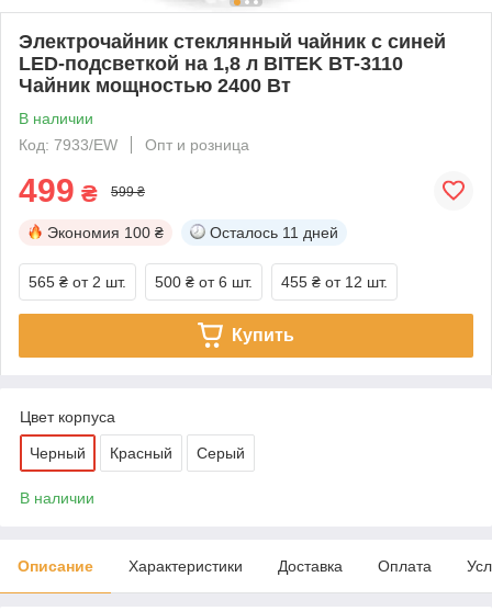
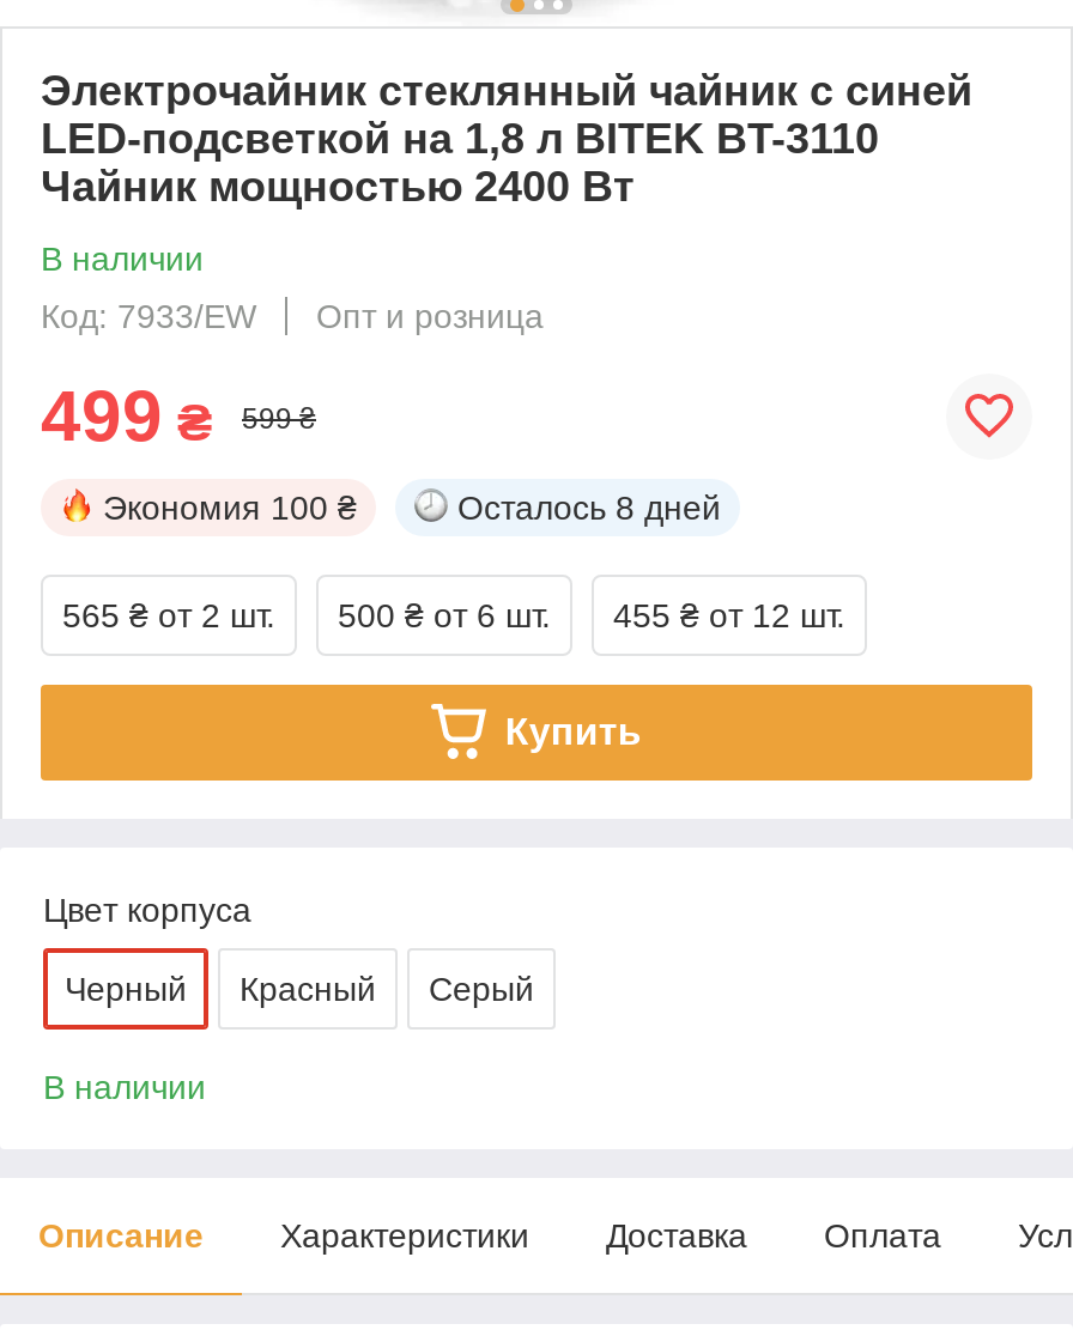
[210,224,338,241] Осталось 11 дней -> [457,488,721,526] Осталось 8 дней

